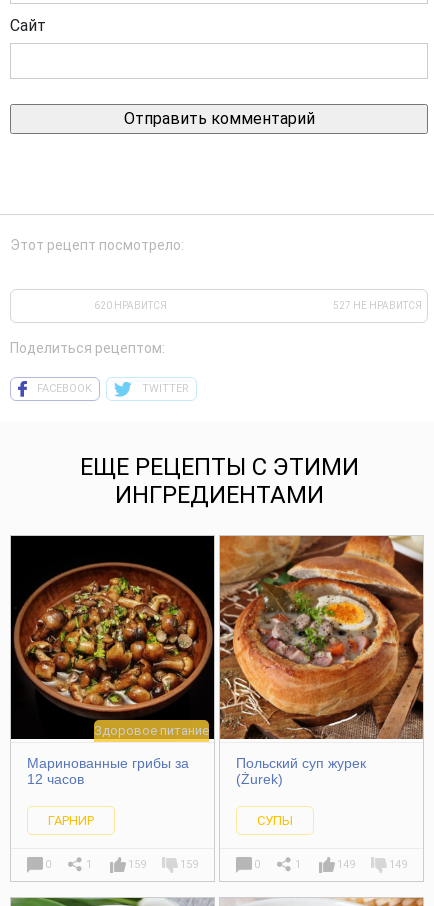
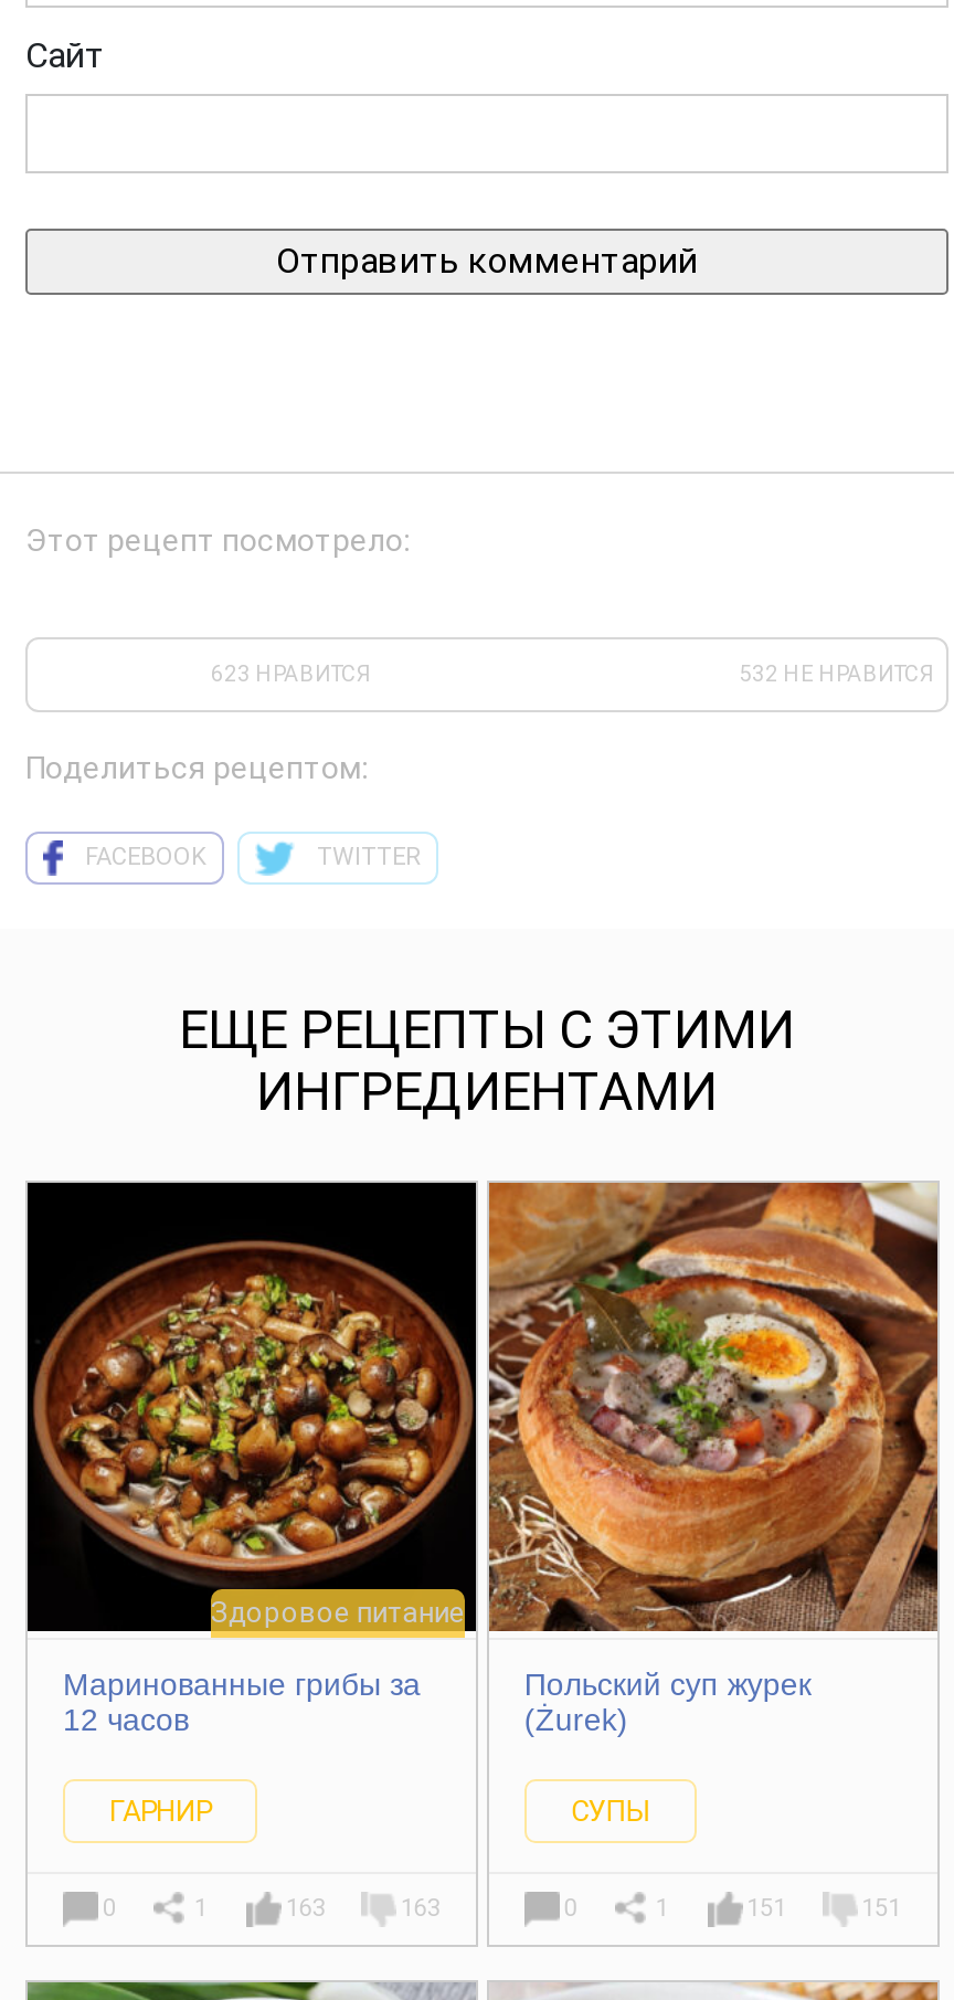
[94,300,167,311] 620 НРАВИТСЯ -> [211,662,372,686] 623 НРАВИТСЯ
[333,300,422,311] 527 НЕ НРАВИТСЯ -> [739,662,935,686] 532 НЕ НРАВИТСЯ
[128,858,146,871] 159 -> [286,1895,325,1923] 163
[180,858,198,871] 159 -> [400,1895,440,1923] 163
[337,858,355,871] 149 -> [747,1895,786,1923] 151
[389,858,407,871] 149 -> [861,1895,901,1923] 151

